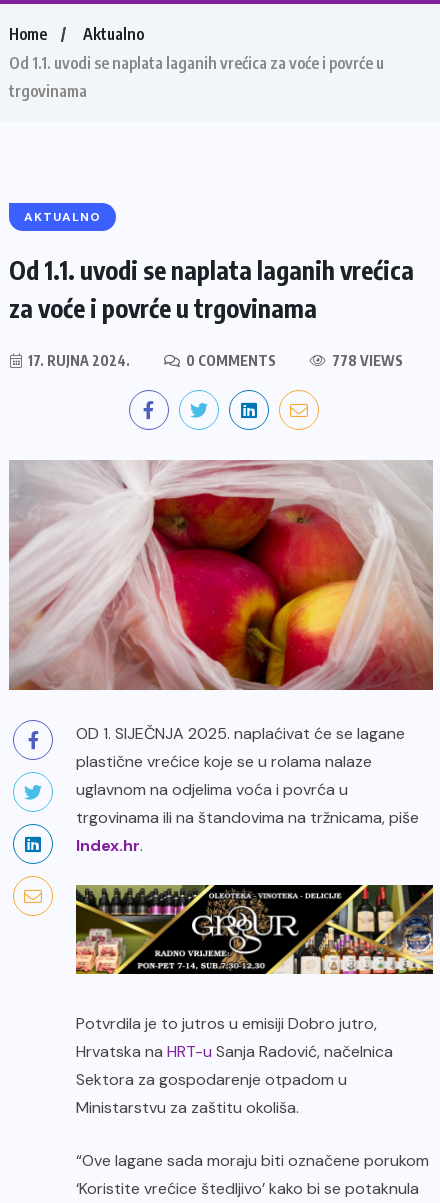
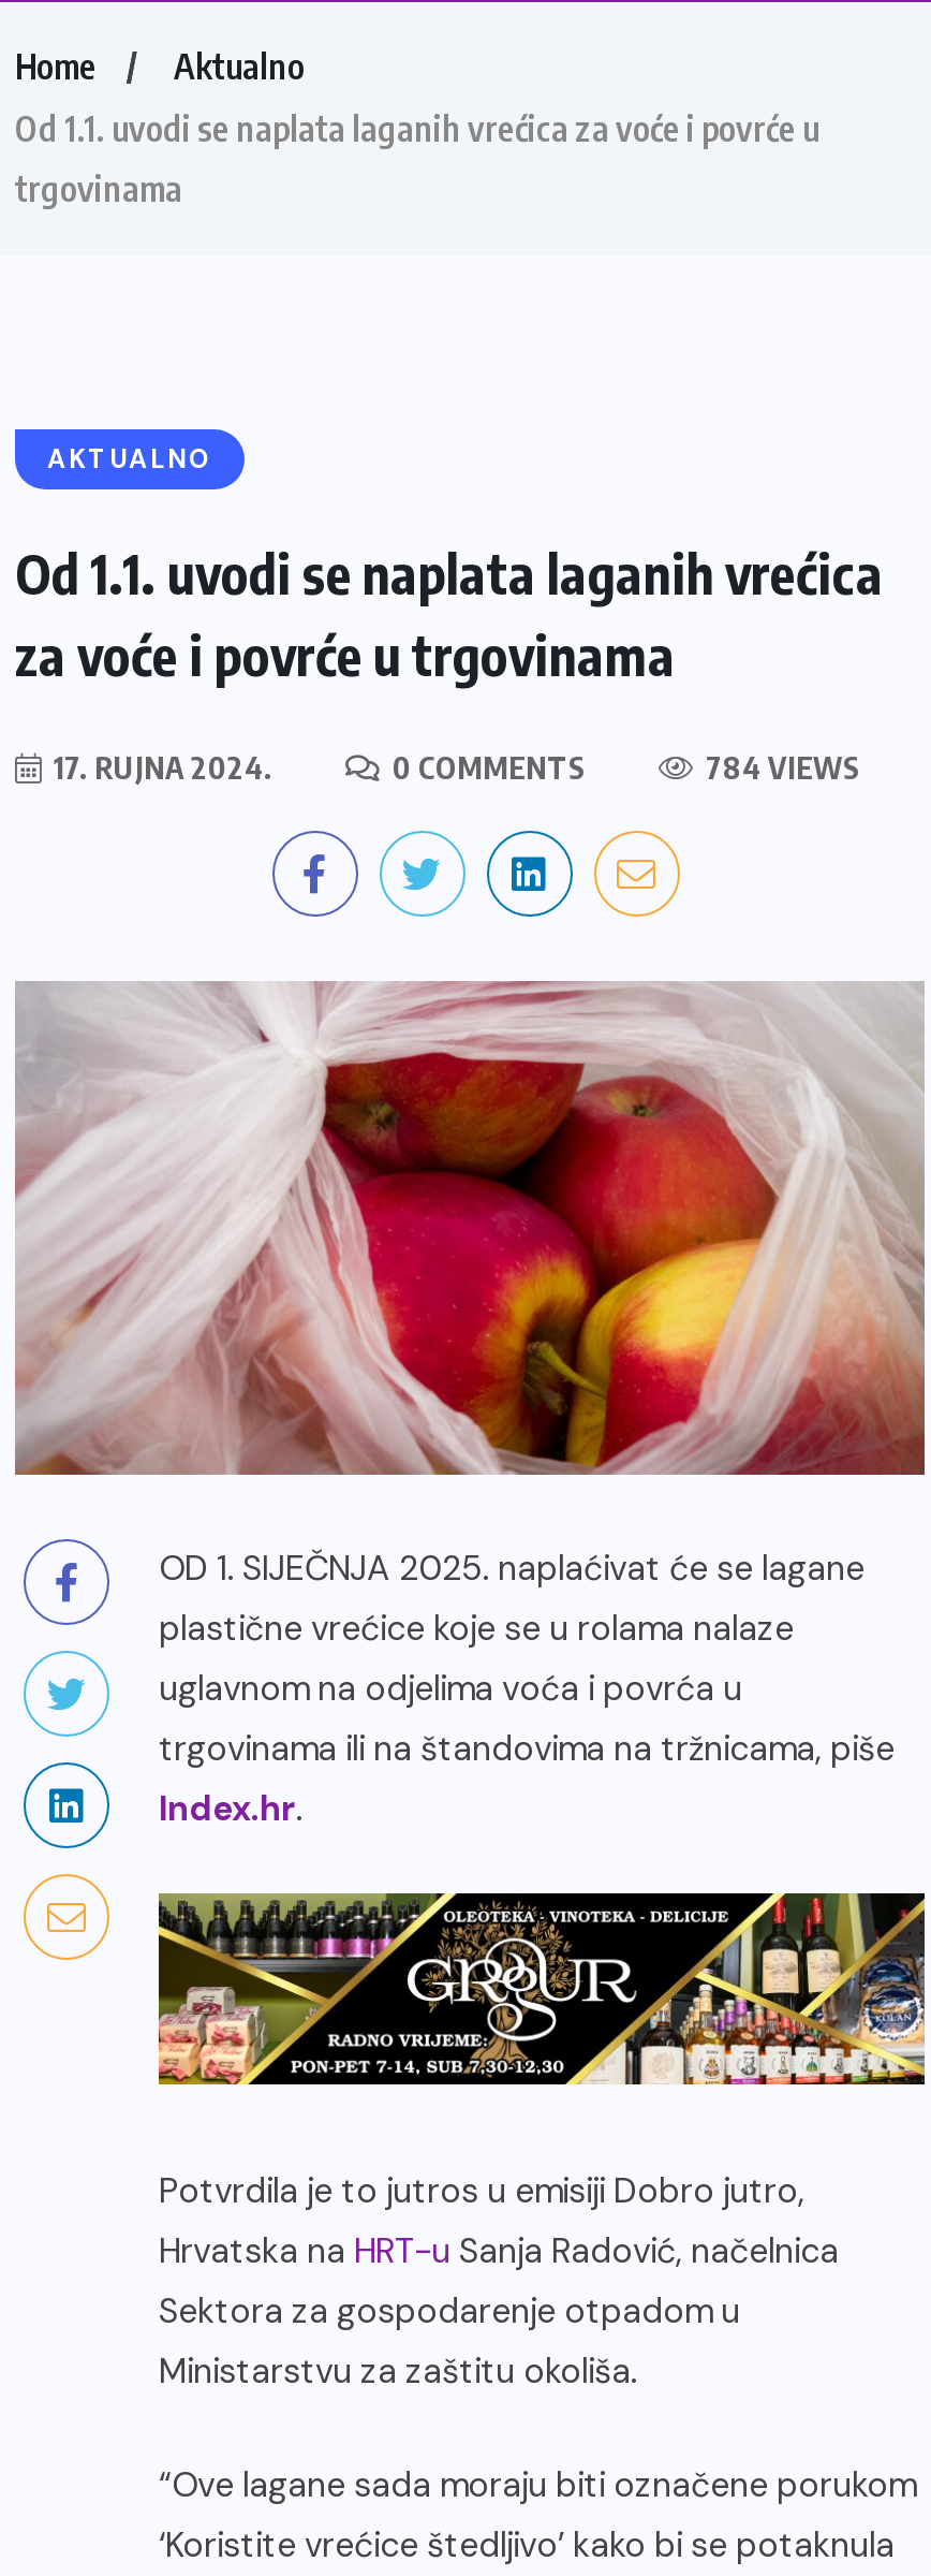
[328,352,402,369] 778 VIEWS -> [699,749,860,786] 784 VIEWS

